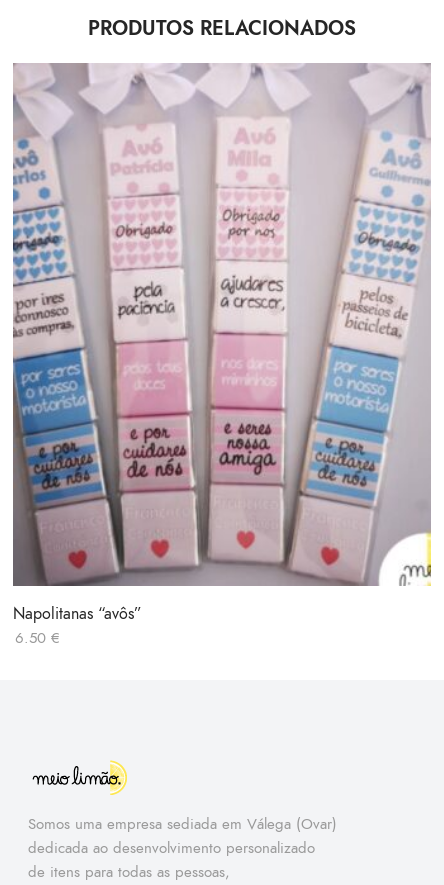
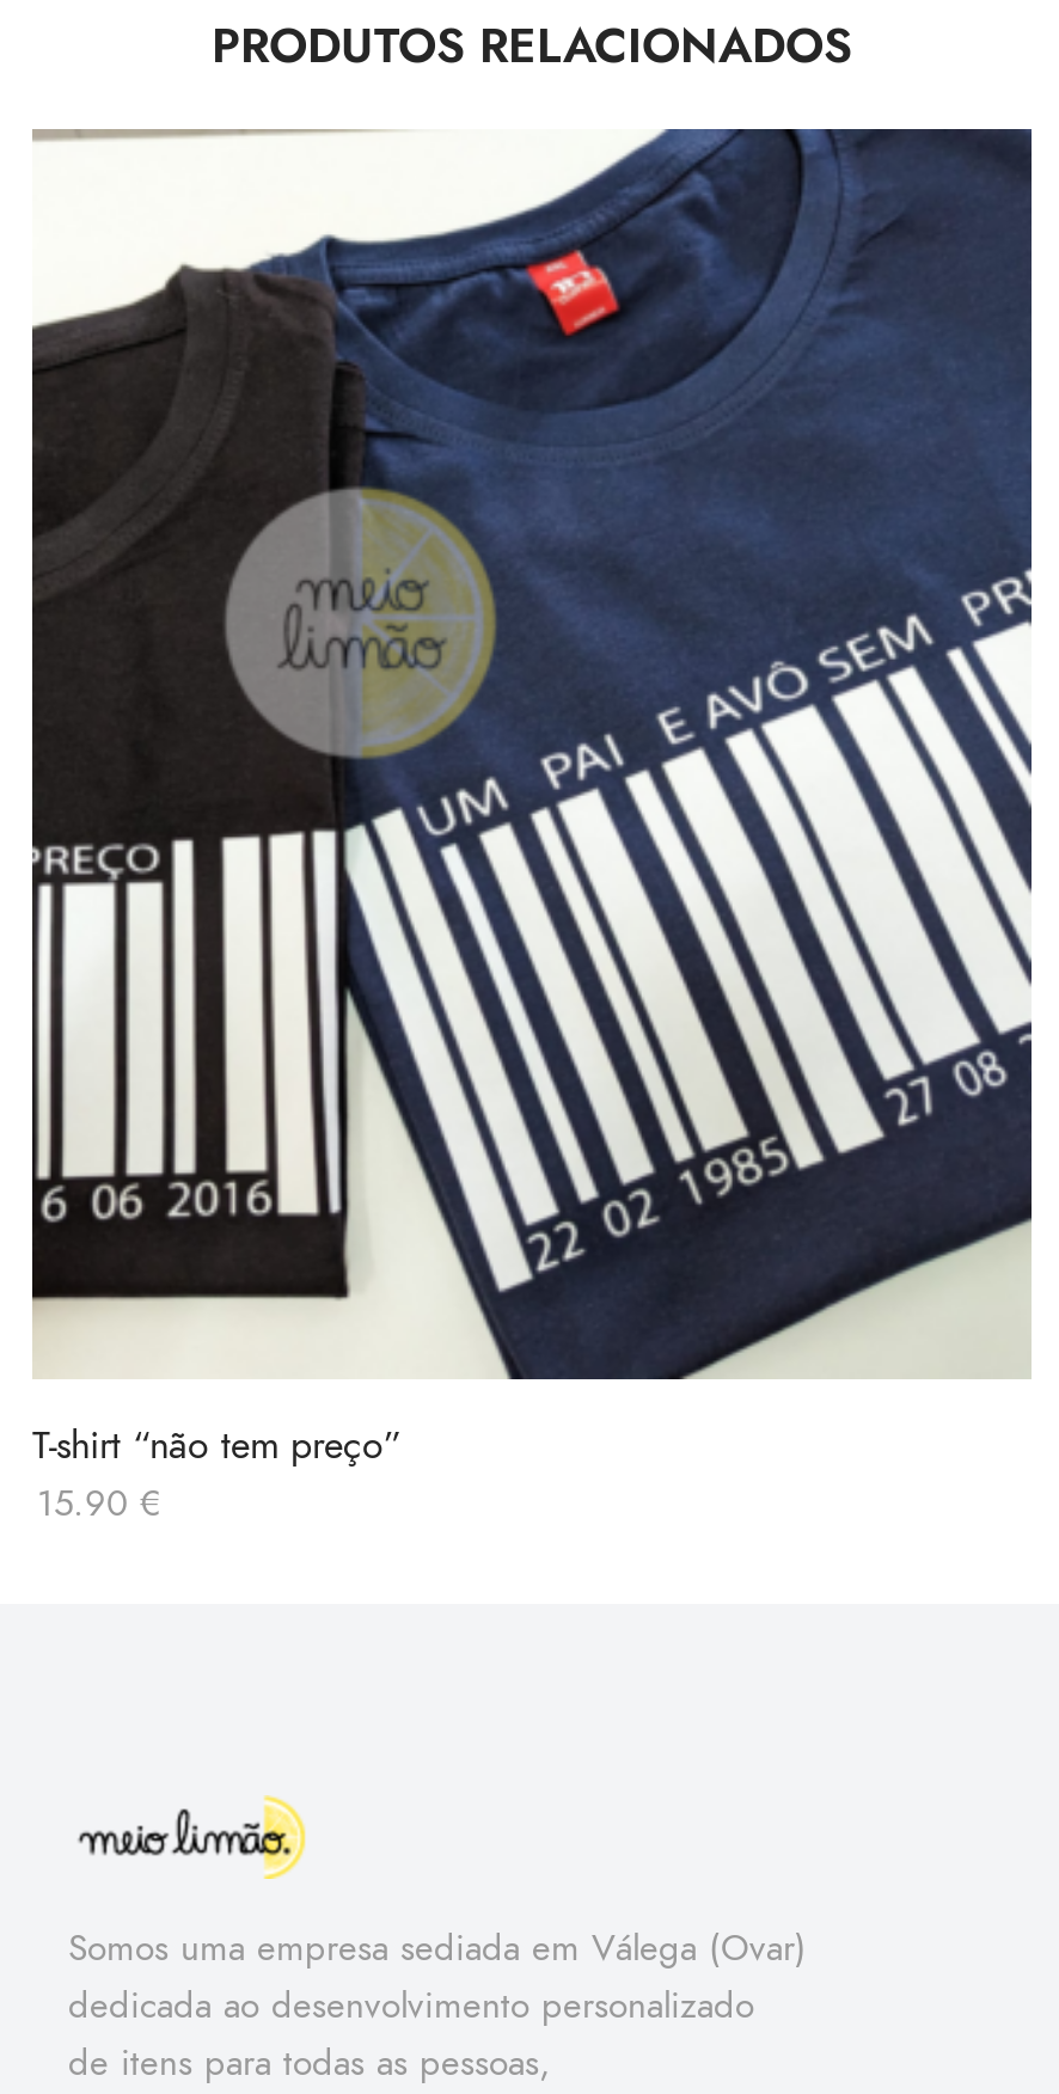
[12,62,432,648] [image] | Napolitanas “avôs” | 6.50 € -> [30,127,1034,1528] [image] | T-shirt “não tem preço” | 15.90 €

